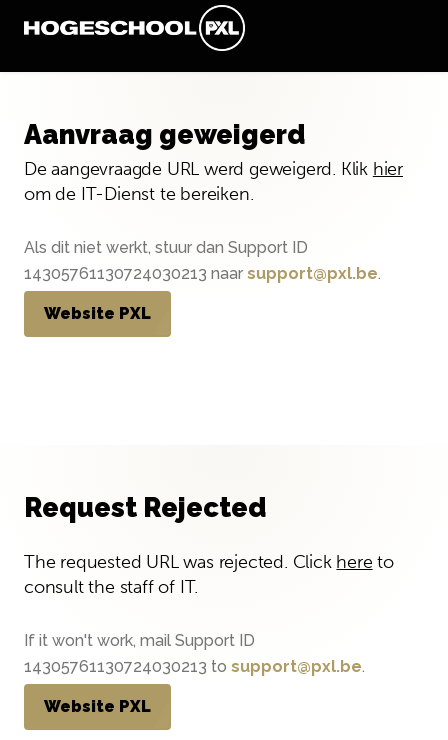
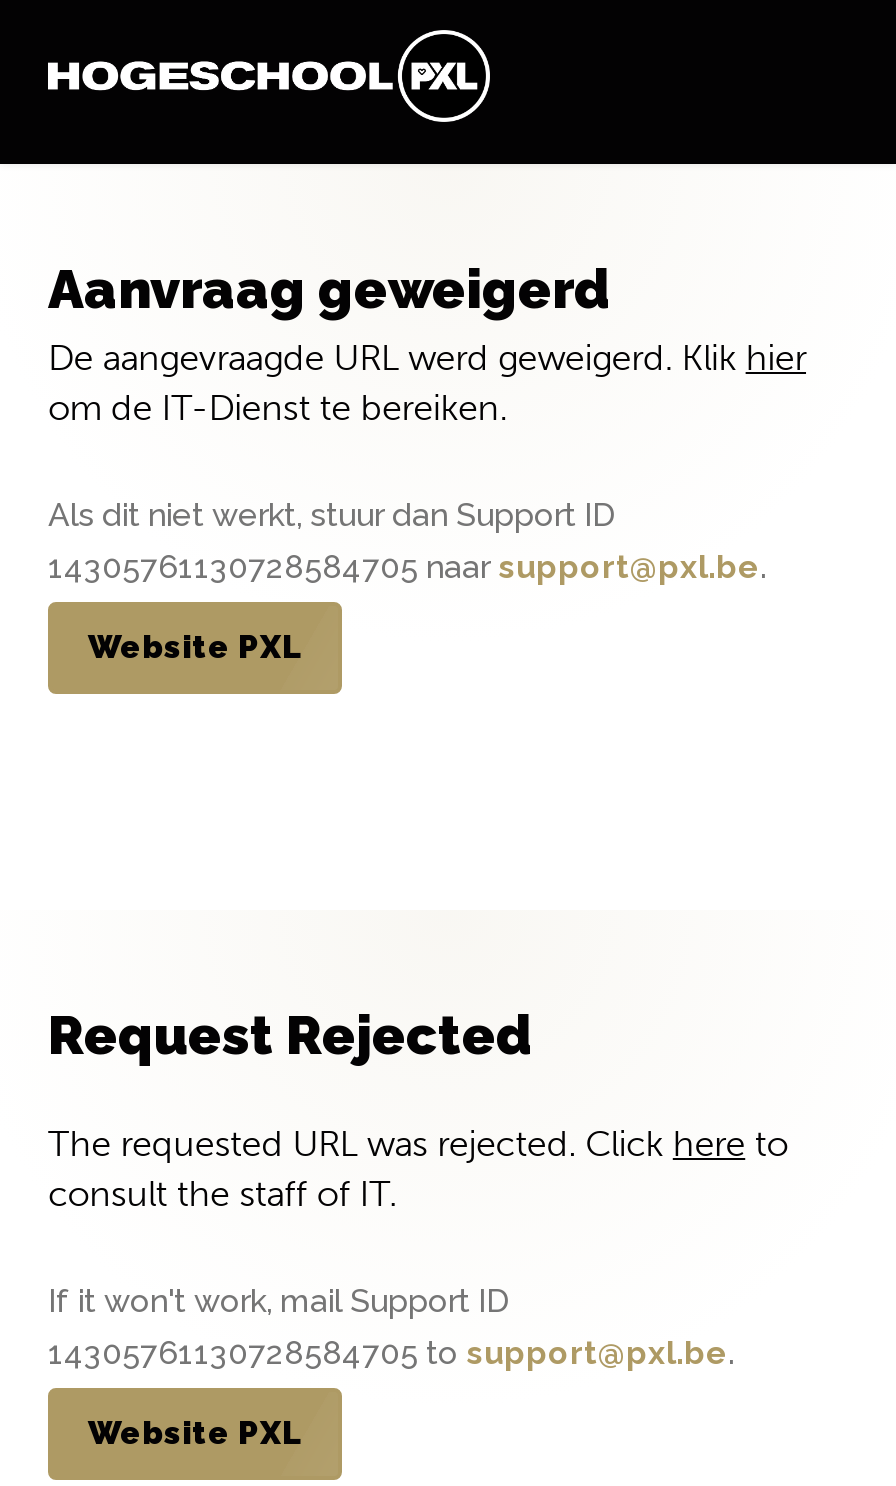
[24,264,381,283] 14305761130724030213 naar support@pxl.be. -> [48,548,766,586] 14305761130728584705 naar support@pxl.be.
[24,657,365,676] 14305761130724030213 to support@pxl.be. -> [48,1334,734,1372] 14305761130728584705 to support@pxl.be.

